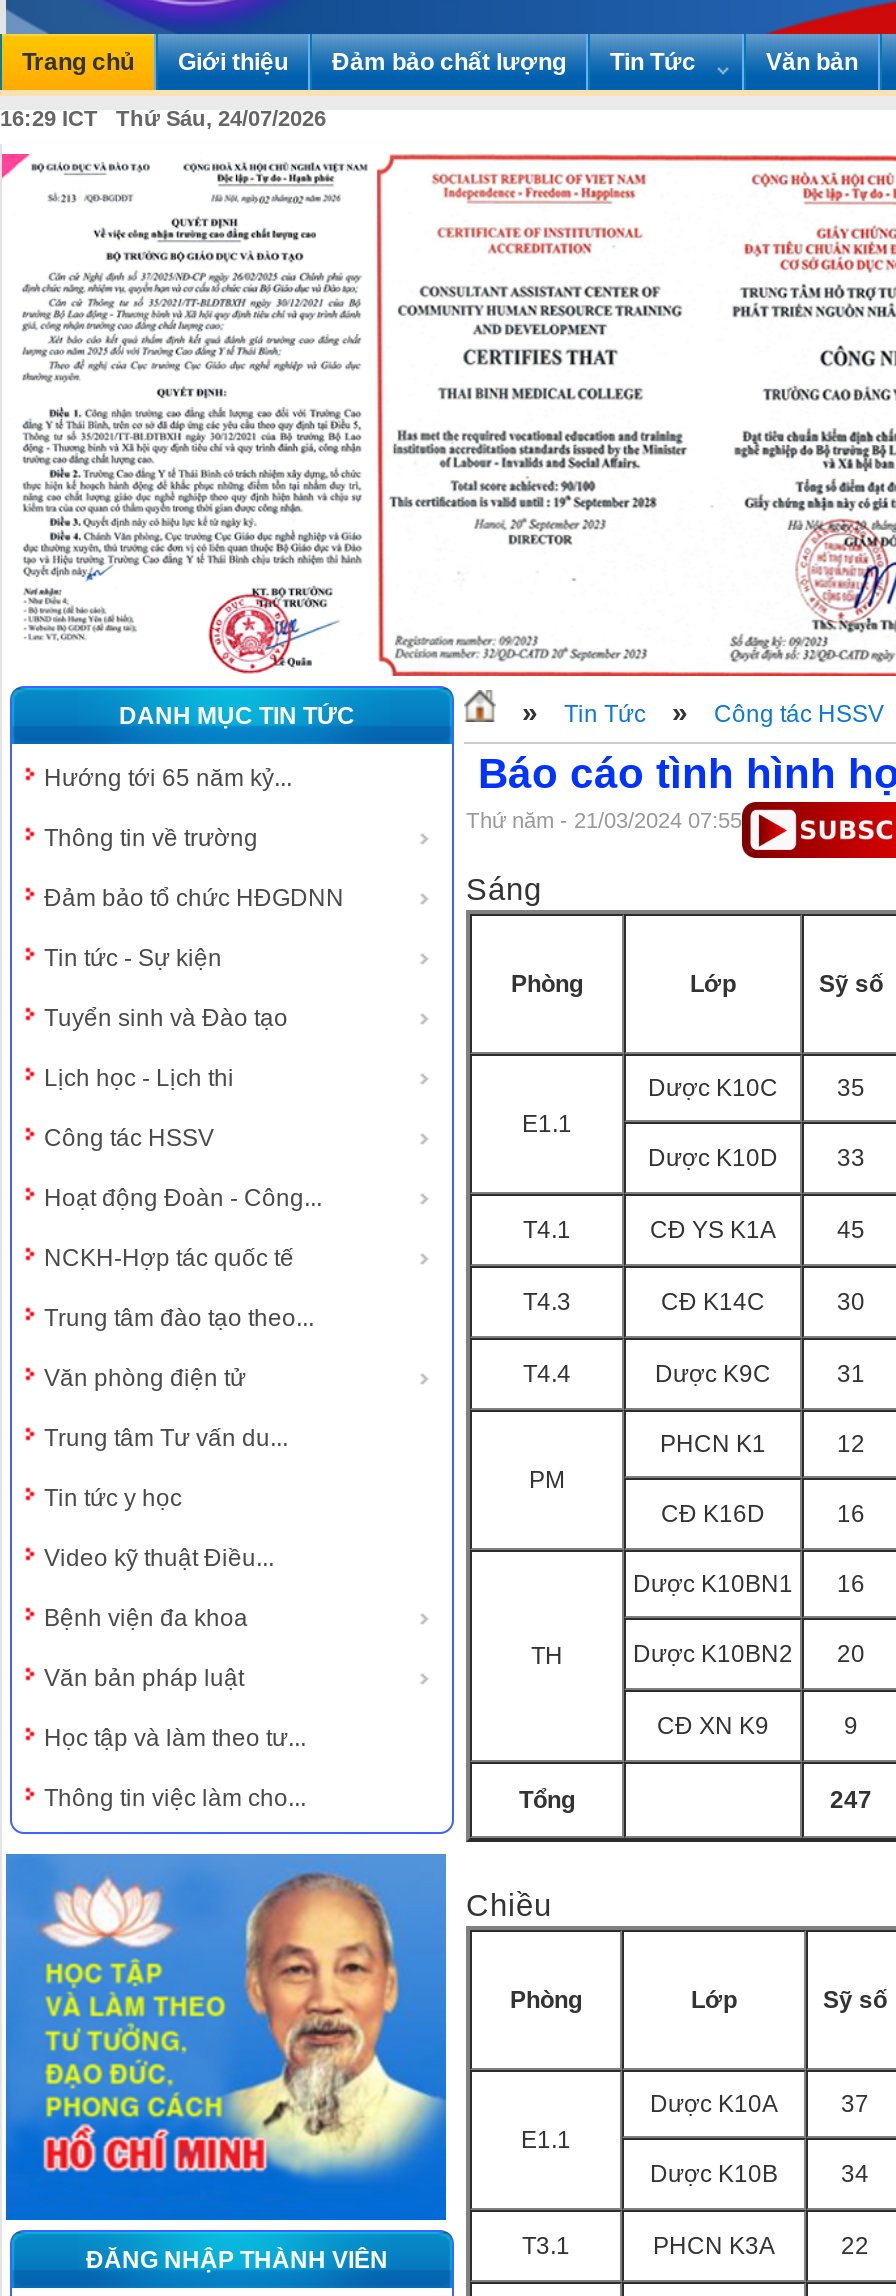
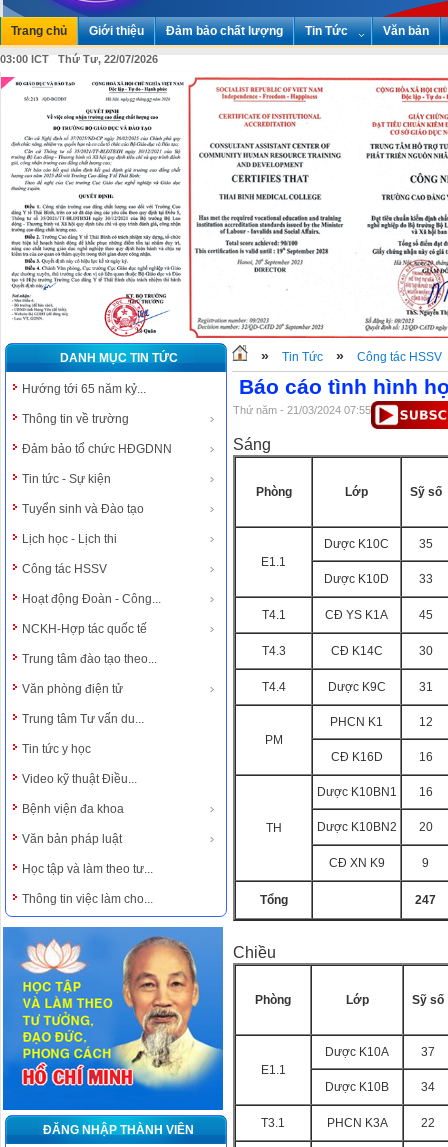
[0,106,326,130] 16:29 ICT Thứ Sáu, 24/07/2026 -> [0,53,158,65] 03:00 ICT Thứ Tư, 22/07/2026

